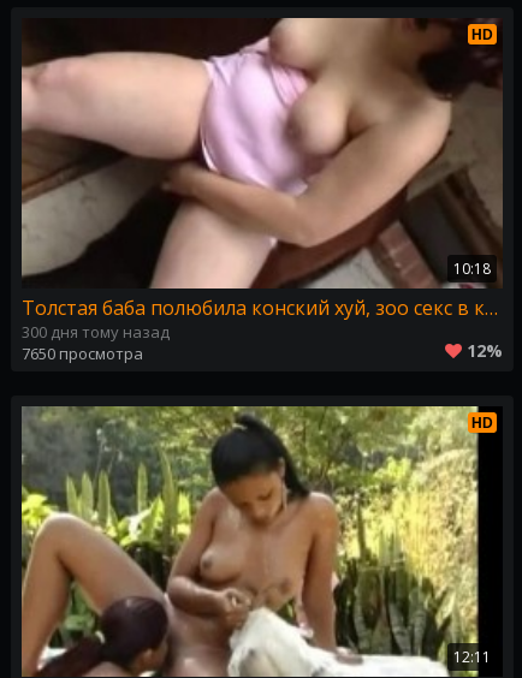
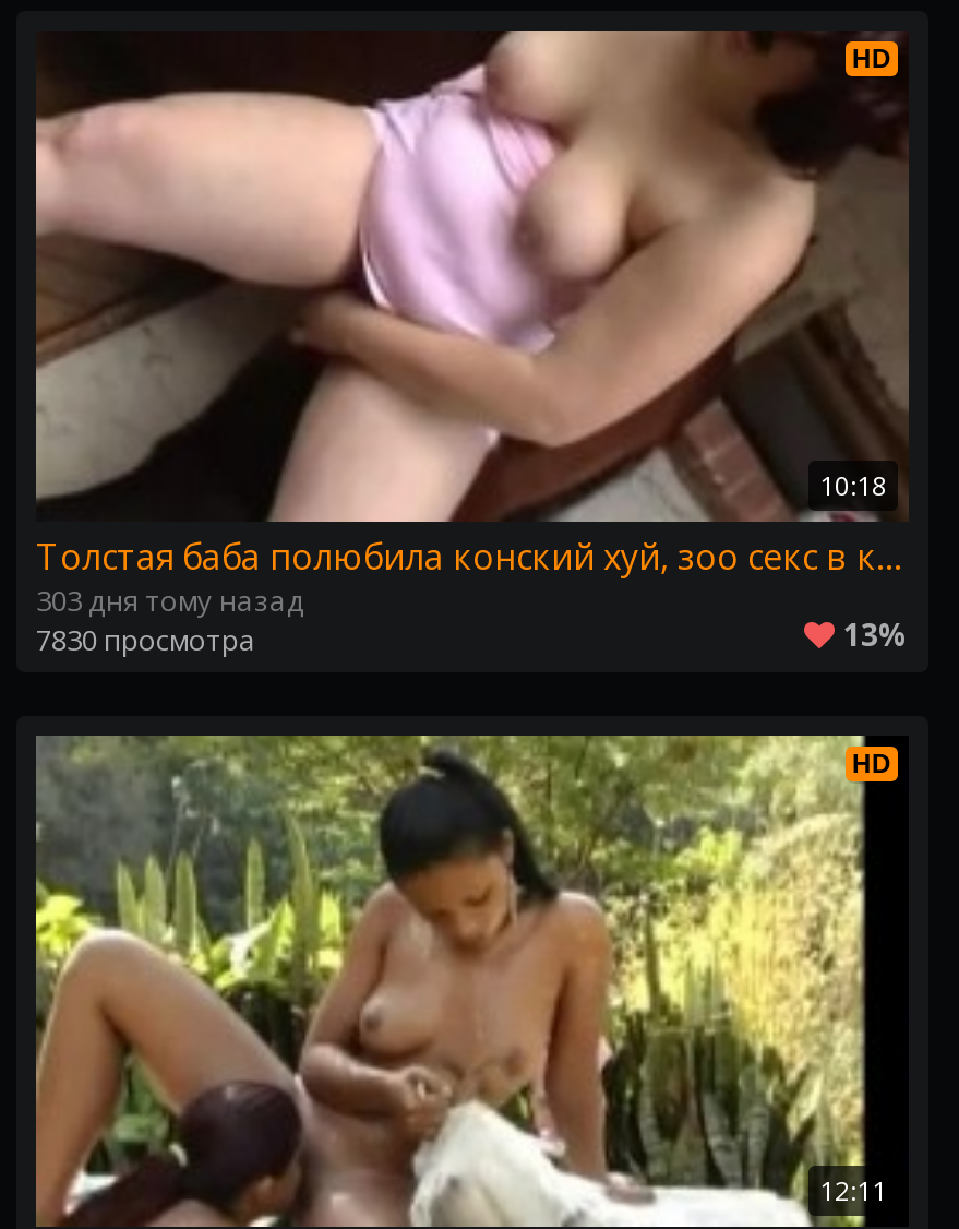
[22,321,170,343] 300 дня тому назад -> [36,581,304,620] 303 дня тому назад
[22,343,143,364] 7650 просмотра -> [36,620,256,659] 7830 просмотра
[467,339,503,362] 12% -> [843,613,909,655] 13%

